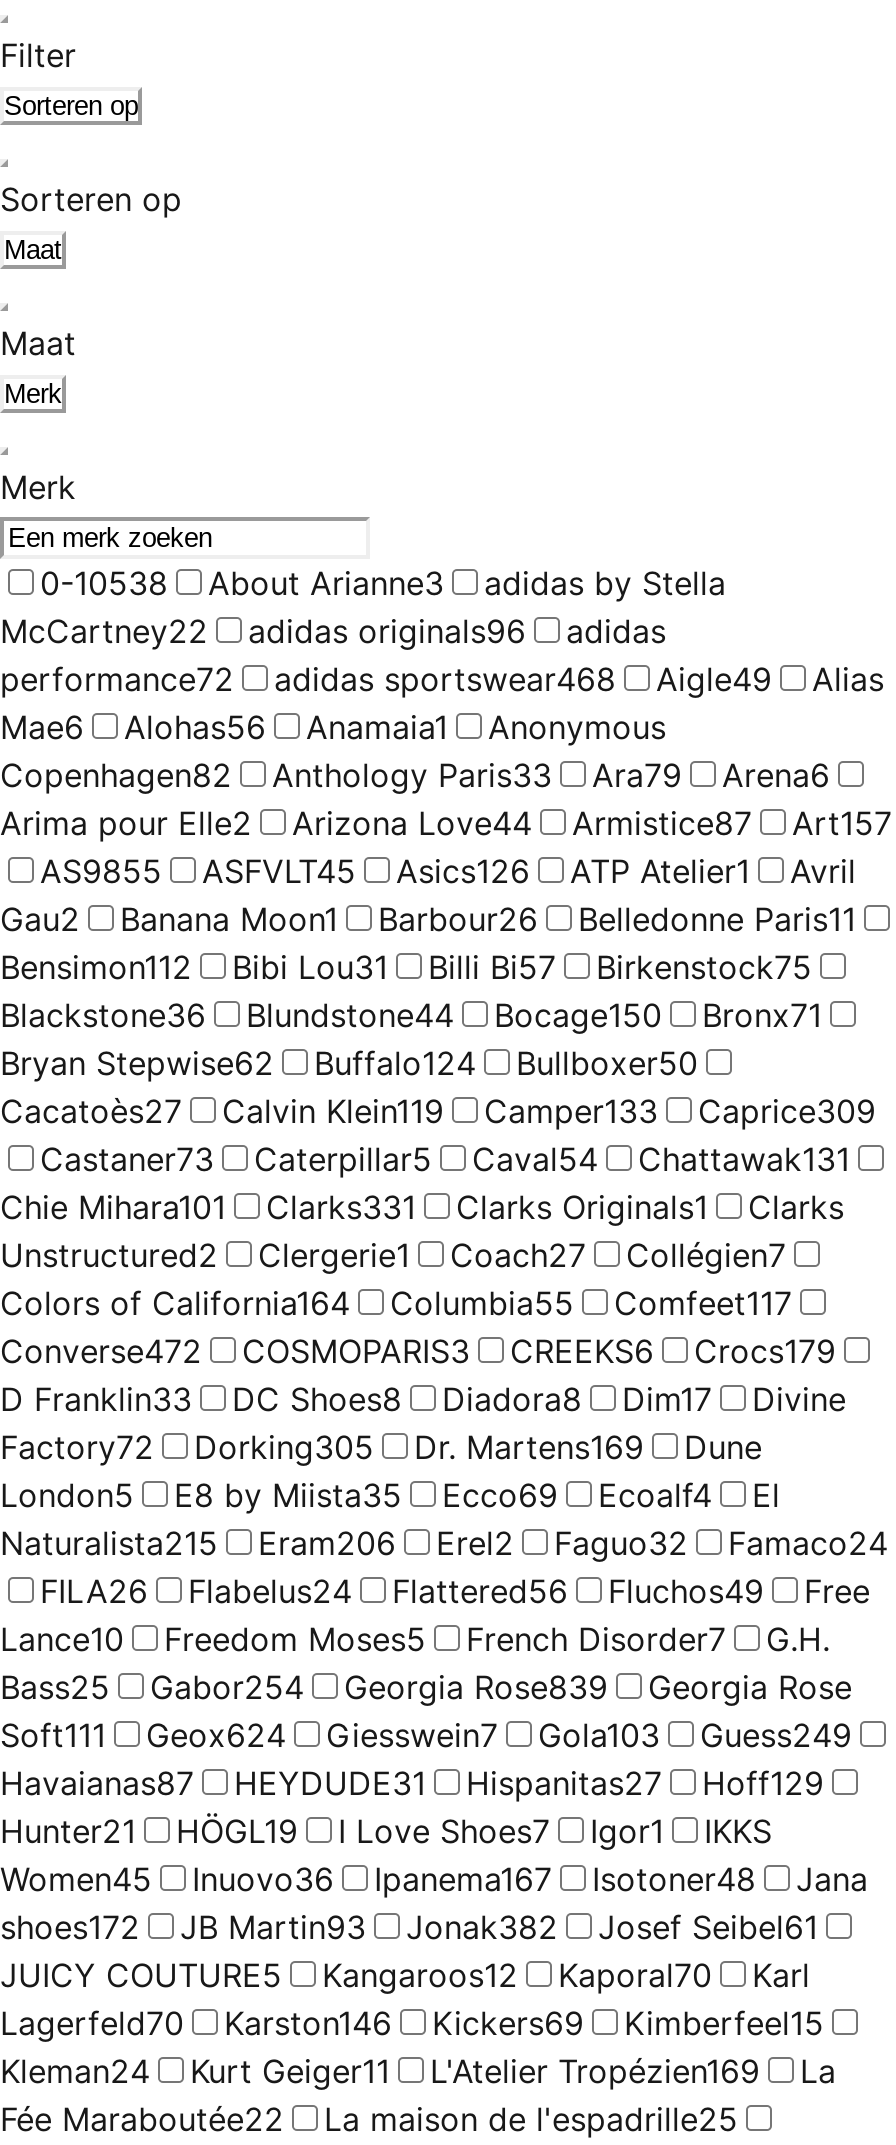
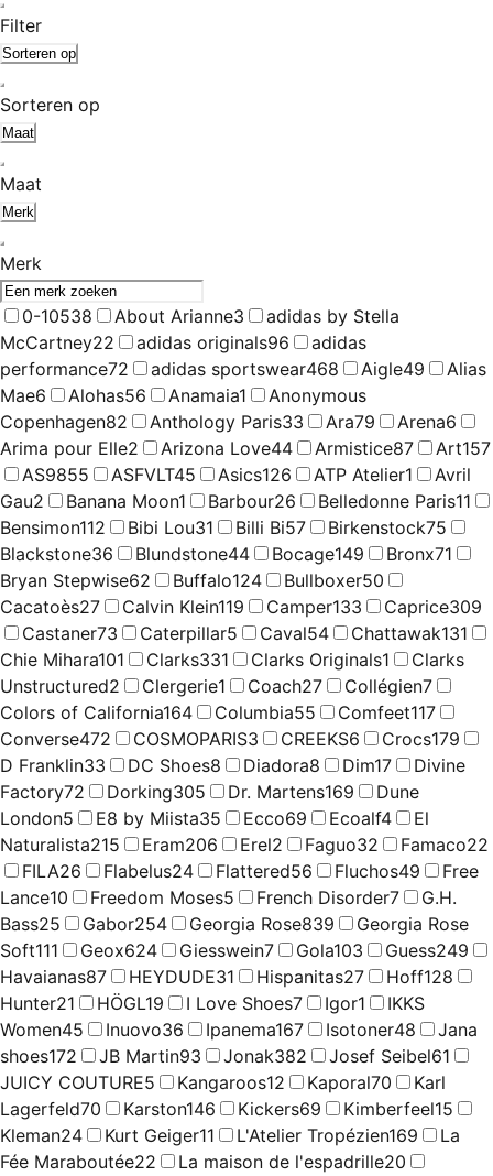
[0,995,822,1035] Blackstone36 Blundstone44 Bocage150 Bronx71 -> [0,543,452,565] Blackstone36 Blundstone44 Bocage149 Bronx71
[0,1523,888,1563] Naturalista215 Eram206 Erel2 Faguo32 Famaco24 -> [0,833,489,855] Naturalista215 Eram206 Erel2 Faguo32 Famaco22
[0,1763,824,1803] Havaianas87 HEYDUDE31 Hispanitas27 Hoff129 -> [0,966,453,988] Havaianas87 HEYDUDE31 Hispanitas27 Hoff128
[324,2099,738,2139] La maison de l'espadrille25 -> [178,1151,406,1173] La maison de l'espadrille20

